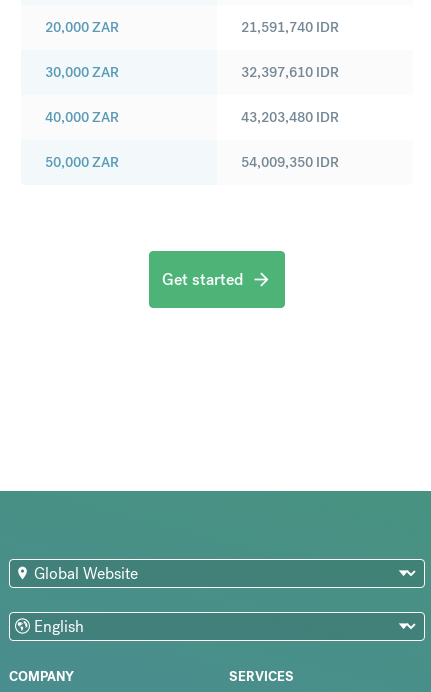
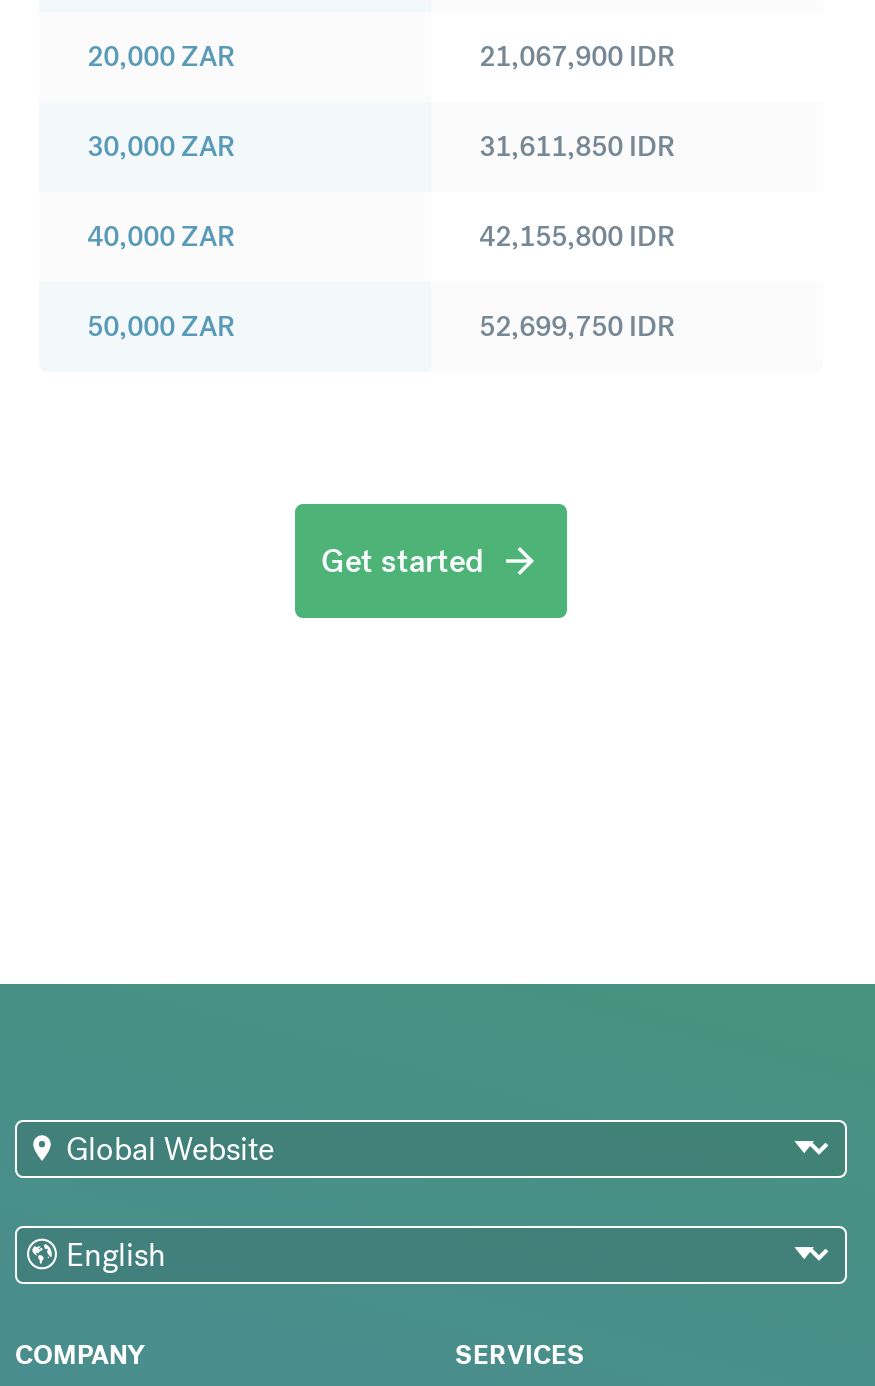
[241,18,339,36] 21,591,740 IDR -> [479,38,675,74] 21,067,900 IDR
[241,63,339,81] 32,397,610 IDR -> [479,128,675,164] 31,611,850 IDR
[241,108,339,126] 43,203,480 IDR -> [479,218,675,254] 42,155,800 IDR
[241,153,339,171] 54,009,350 IDR -> [479,308,675,344] 52,699,750 IDR

